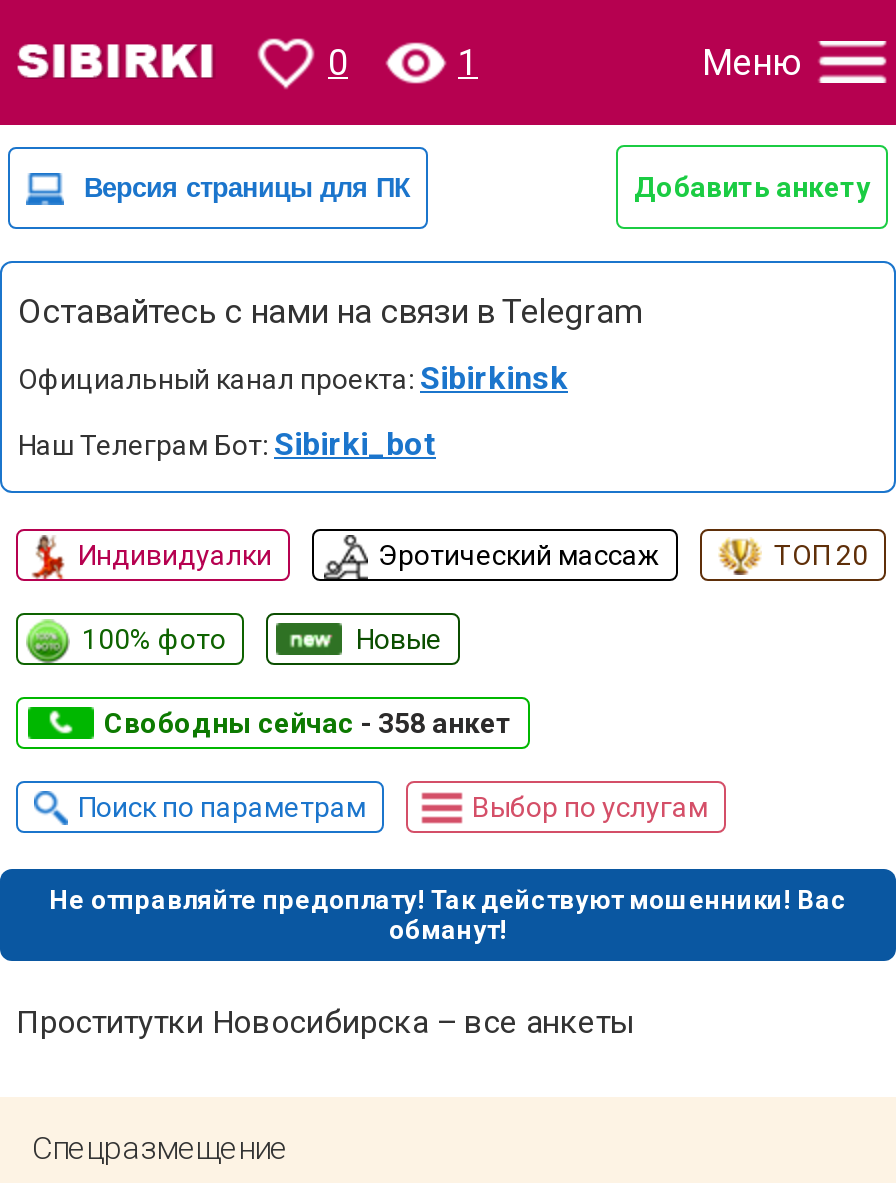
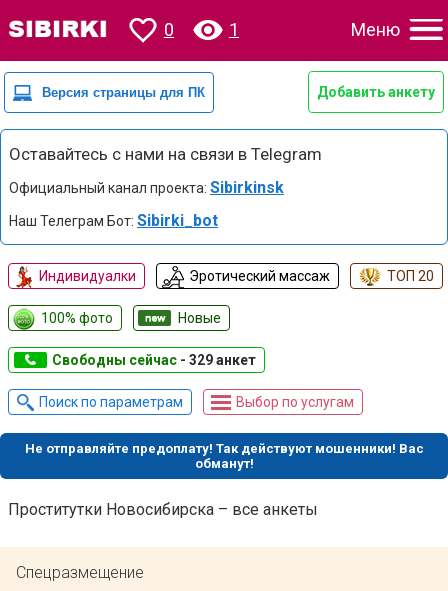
[104,707,512,739] Свободны сейчас - 358 анкет -> [52,352,256,368] Свободны сейчас - 329 анкет

